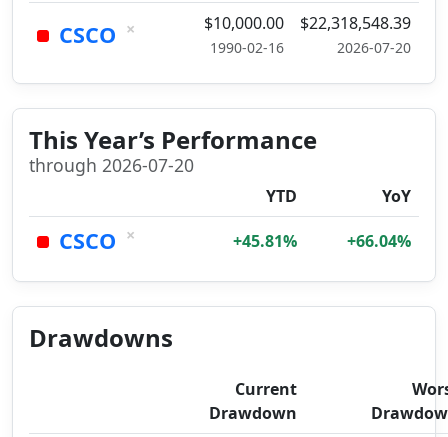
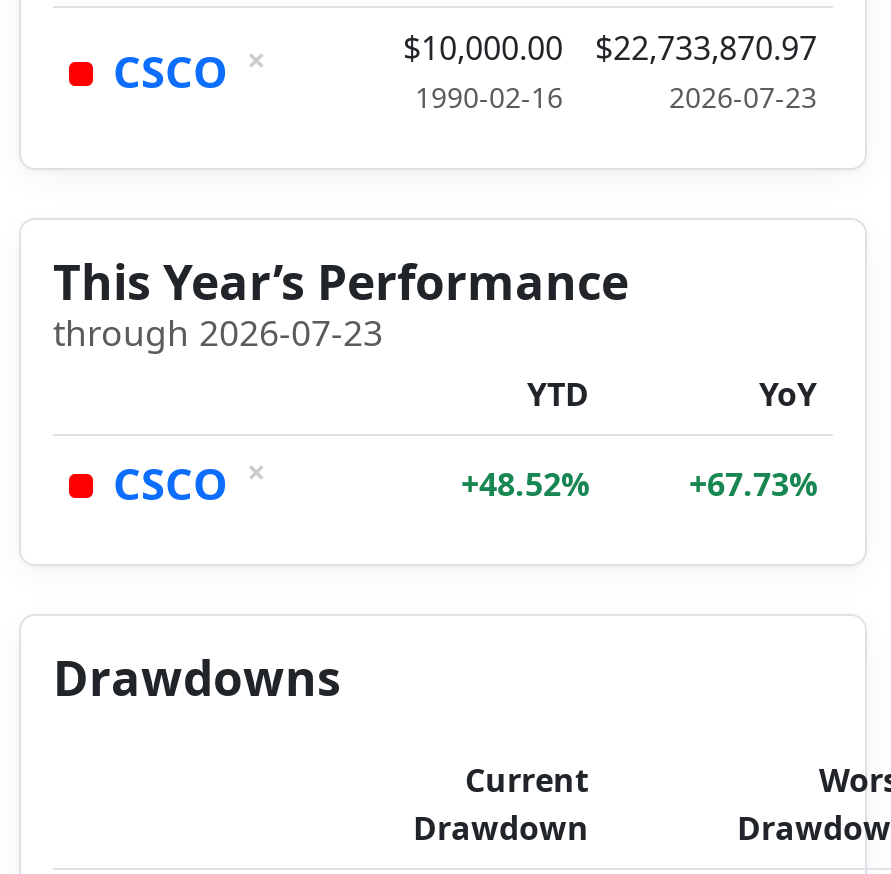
[204,12,411,34] $10,000.00 $22,318,548.39 -> [403,26,817,70] $10,000.00 $22,733,870.97
[337,38,411,57] 2026-07-20 -> [669,78,817,116] 2026-07-23
[29,153,194,177] through 2026-07-20 -> [53,308,383,356] through 2026-07-23
[233,230,297,252] +45.81% -> [461,462,589,506] +48.52%
[347,230,411,252] +66.04% -> [689,462,817,506] +67.73%

